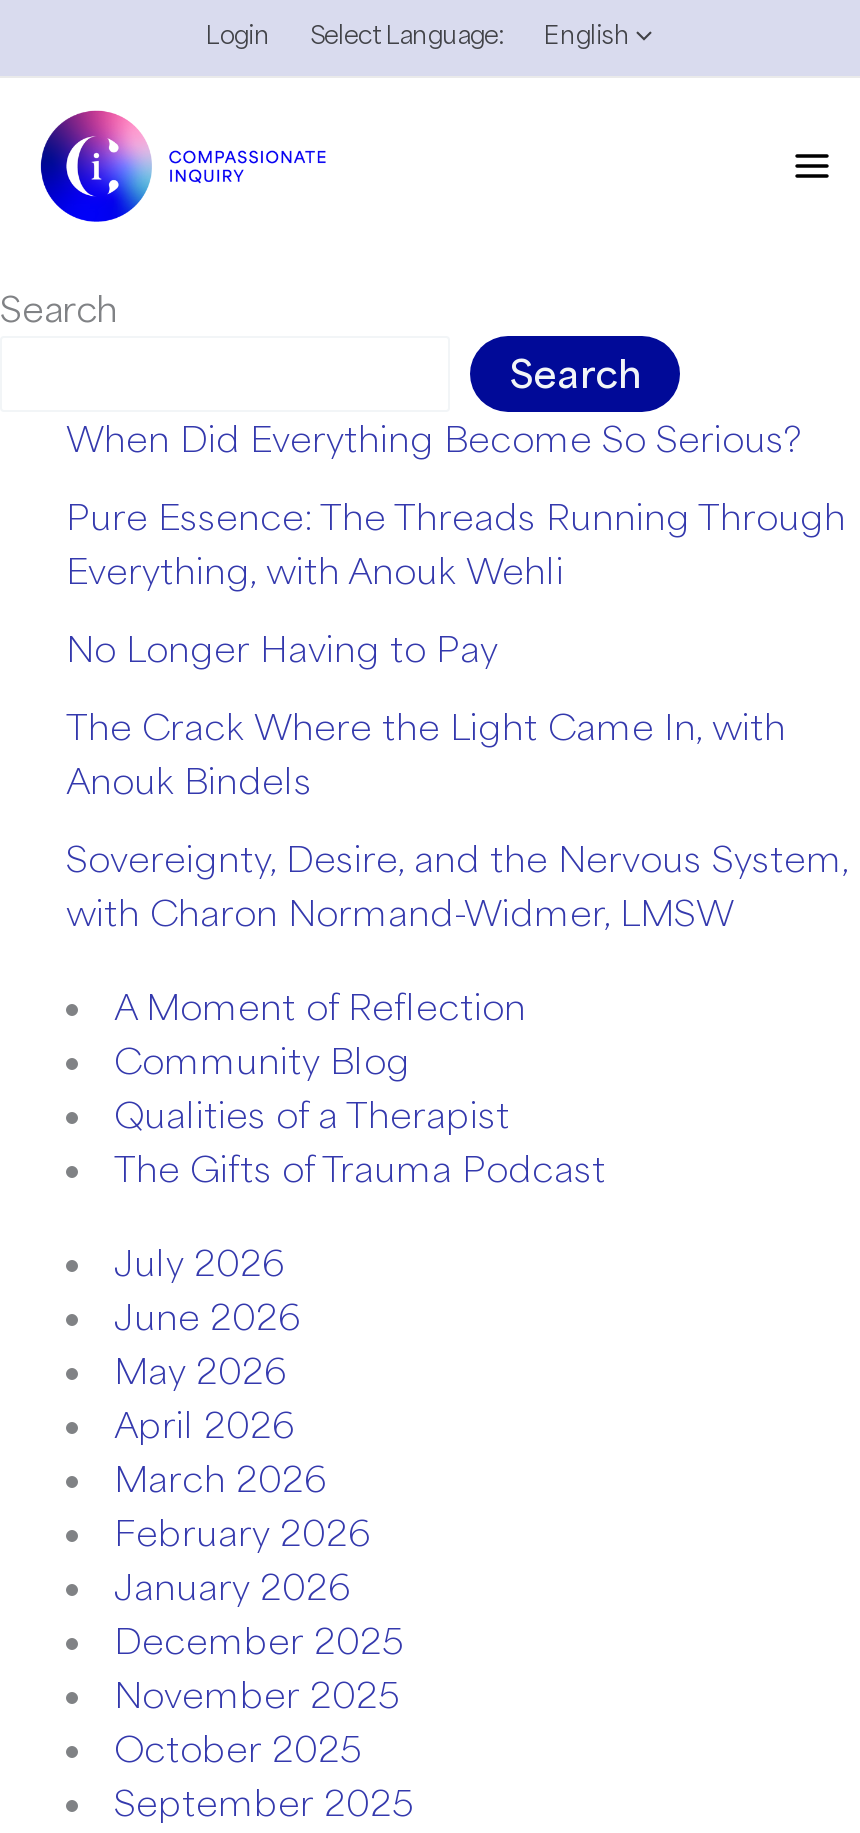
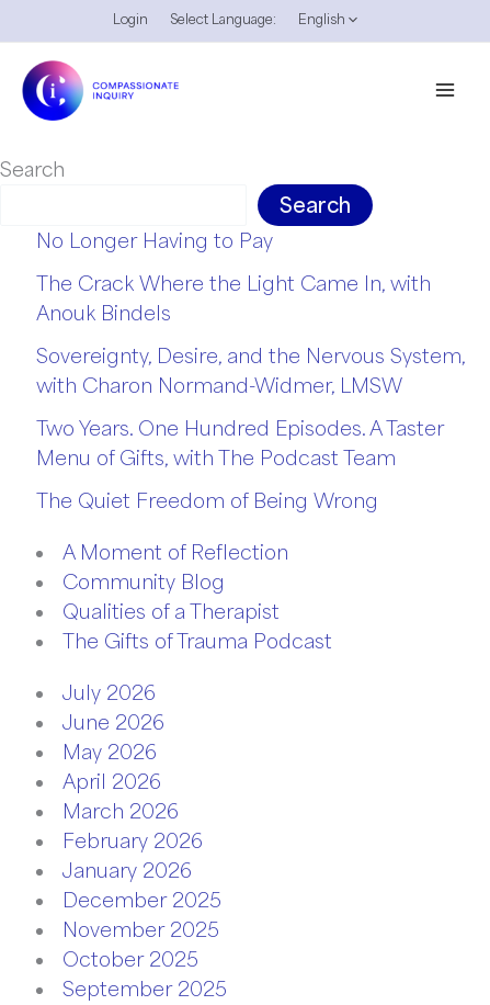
[66,418,846,592] When Did Everything Become So Serious? | Pure Essence: The Threads Running Through | Everything, with Anouk Wehli -> none
moved [66,628,848,934] -> [36,229,465,397]: No Longer Having to Pay | The Crack Where the Light Came In, with | Anouk Bindels | Sovereignty, Desire, and the Nervous System, | with Charon Normand-Widmer, LMSW
none -> [36,417,444,512] Two Years. One Hundred Episodes. A Taster | Menu of Gifts, with The Podcast Team | The Quiet Freedom of Being Wrong

